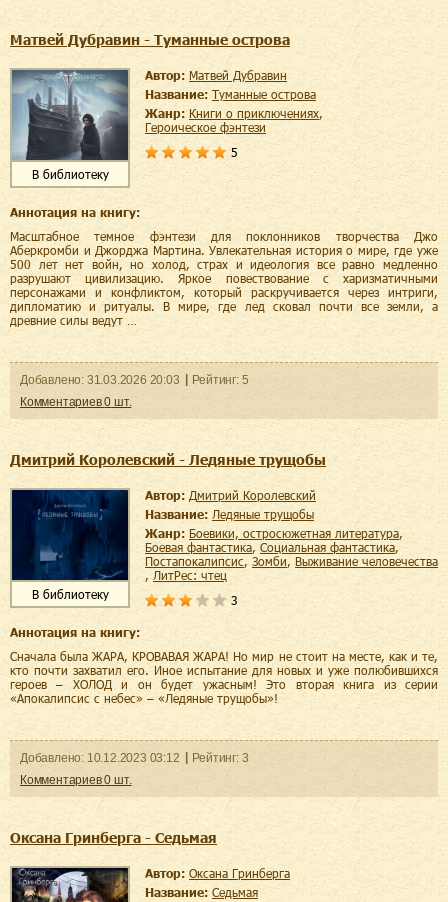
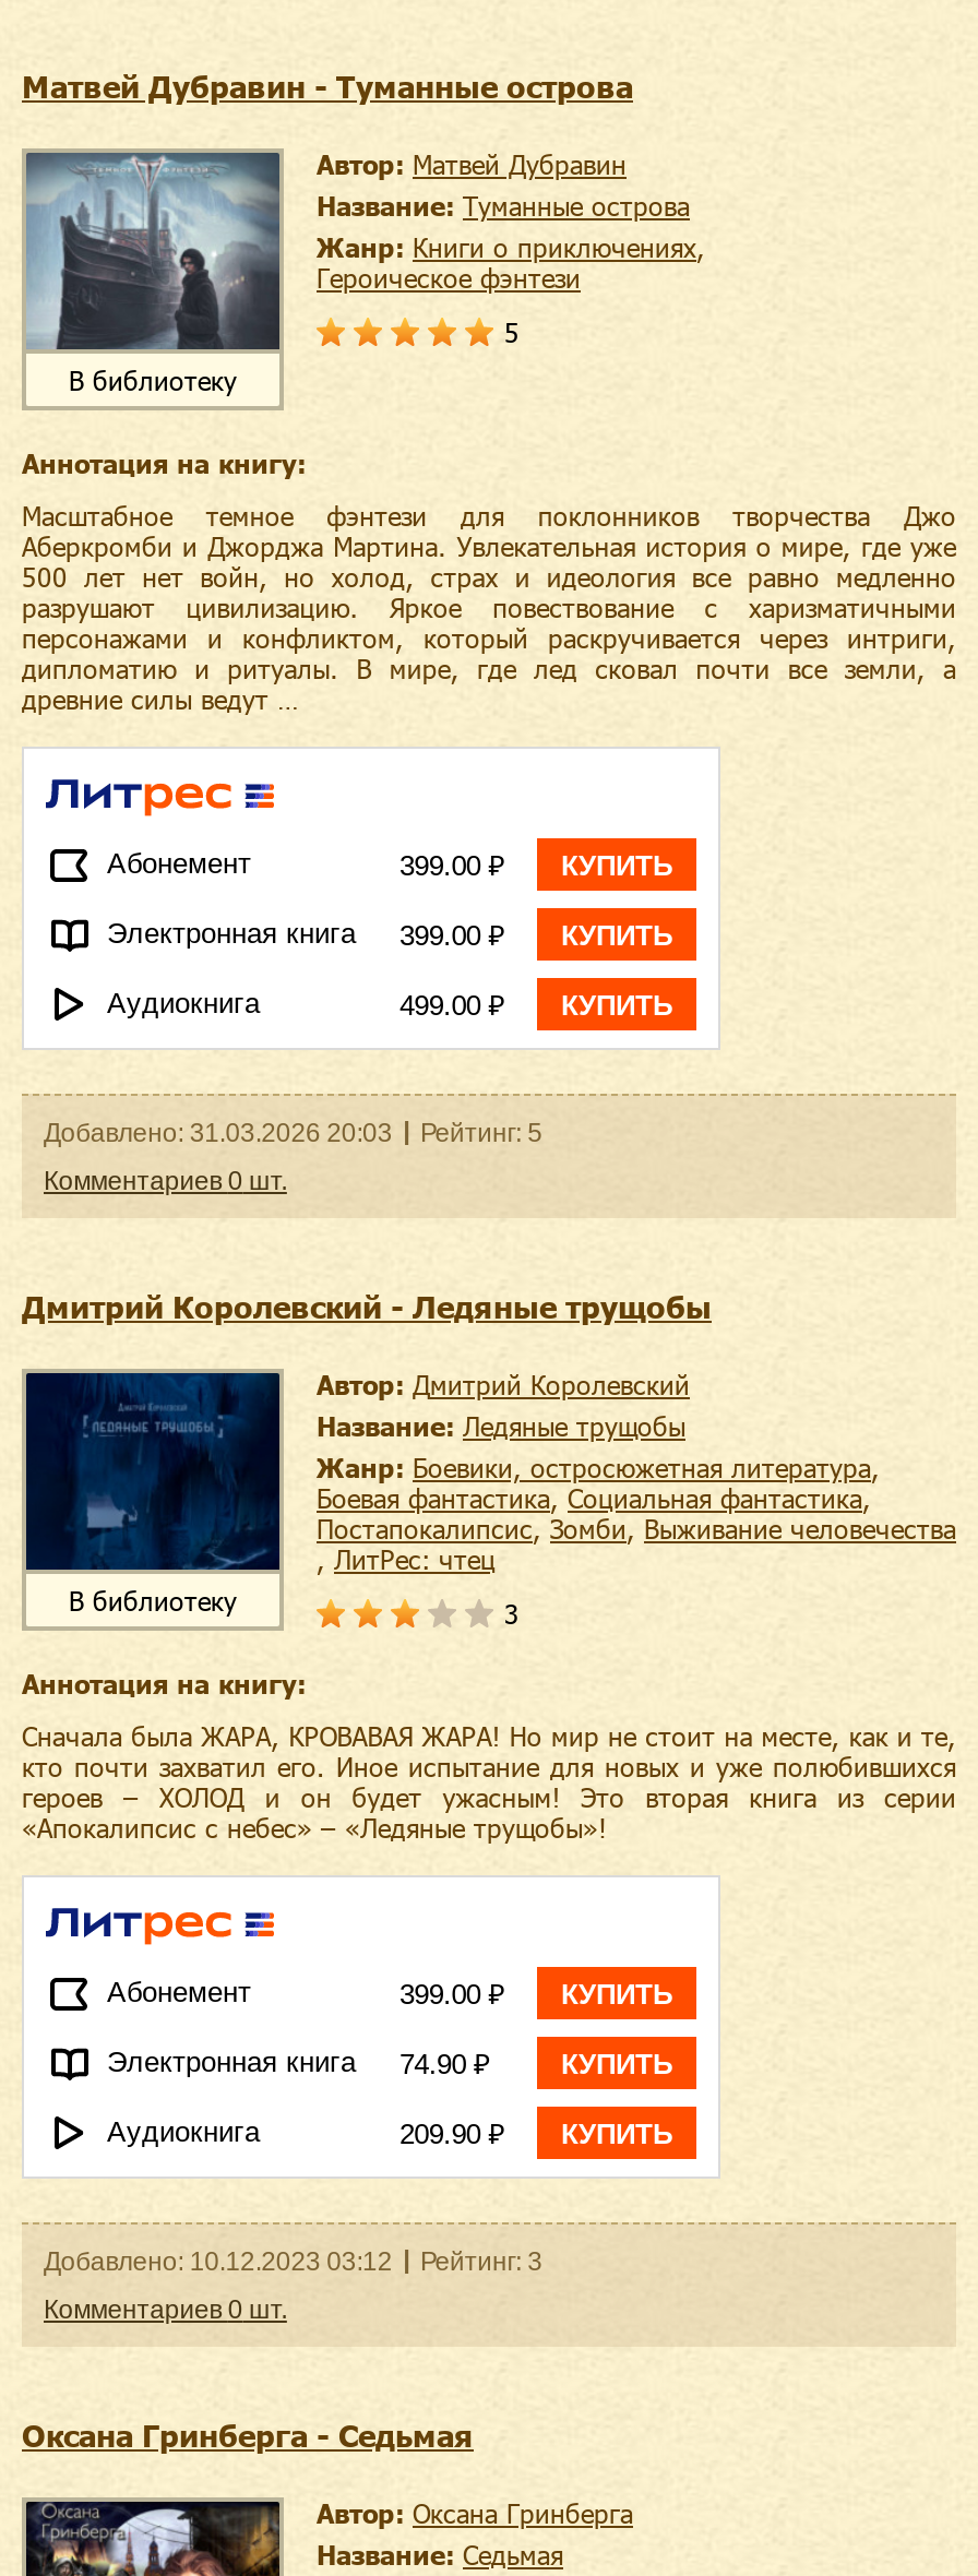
none -> [22,749,720,1048] [image] | Абонемент | 399.00 ₽ | КУПИТЬ | Электронная книга | 399.00 ₽ | КУПИТЬ | Аудиокнига | 499.00 ₽ | КУПИТЬ
none -> [22,1877,720,2177] [image] | Абонемент | 399.00 ₽ | КУПИТЬ | Электронная книга | 74.90 ₽ | КУПИТЬ | Аудиокнига | 209.90 ₽ | КУПИТЬ

